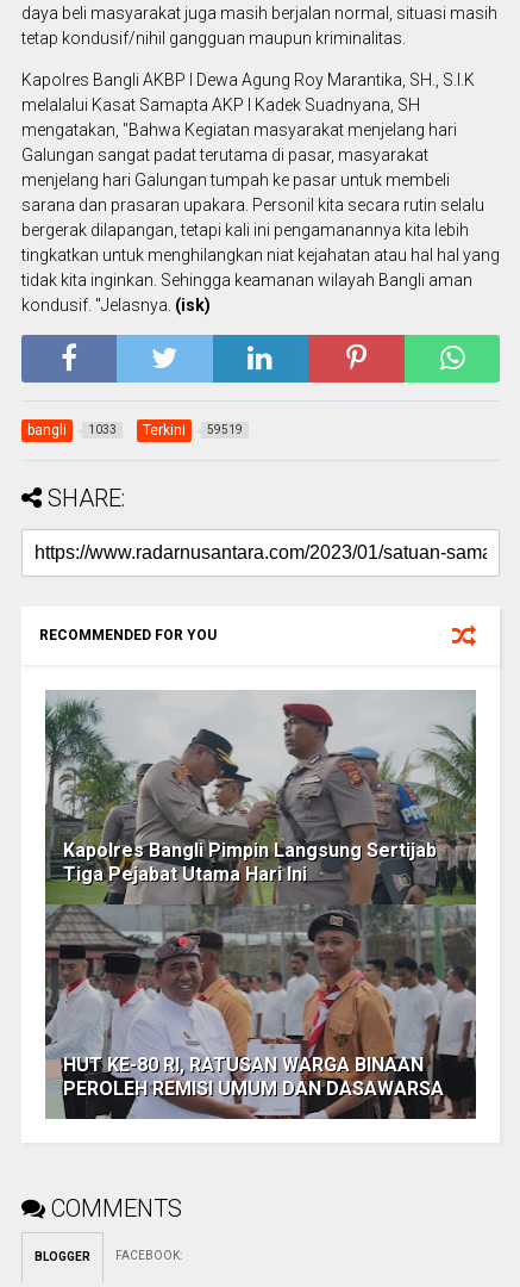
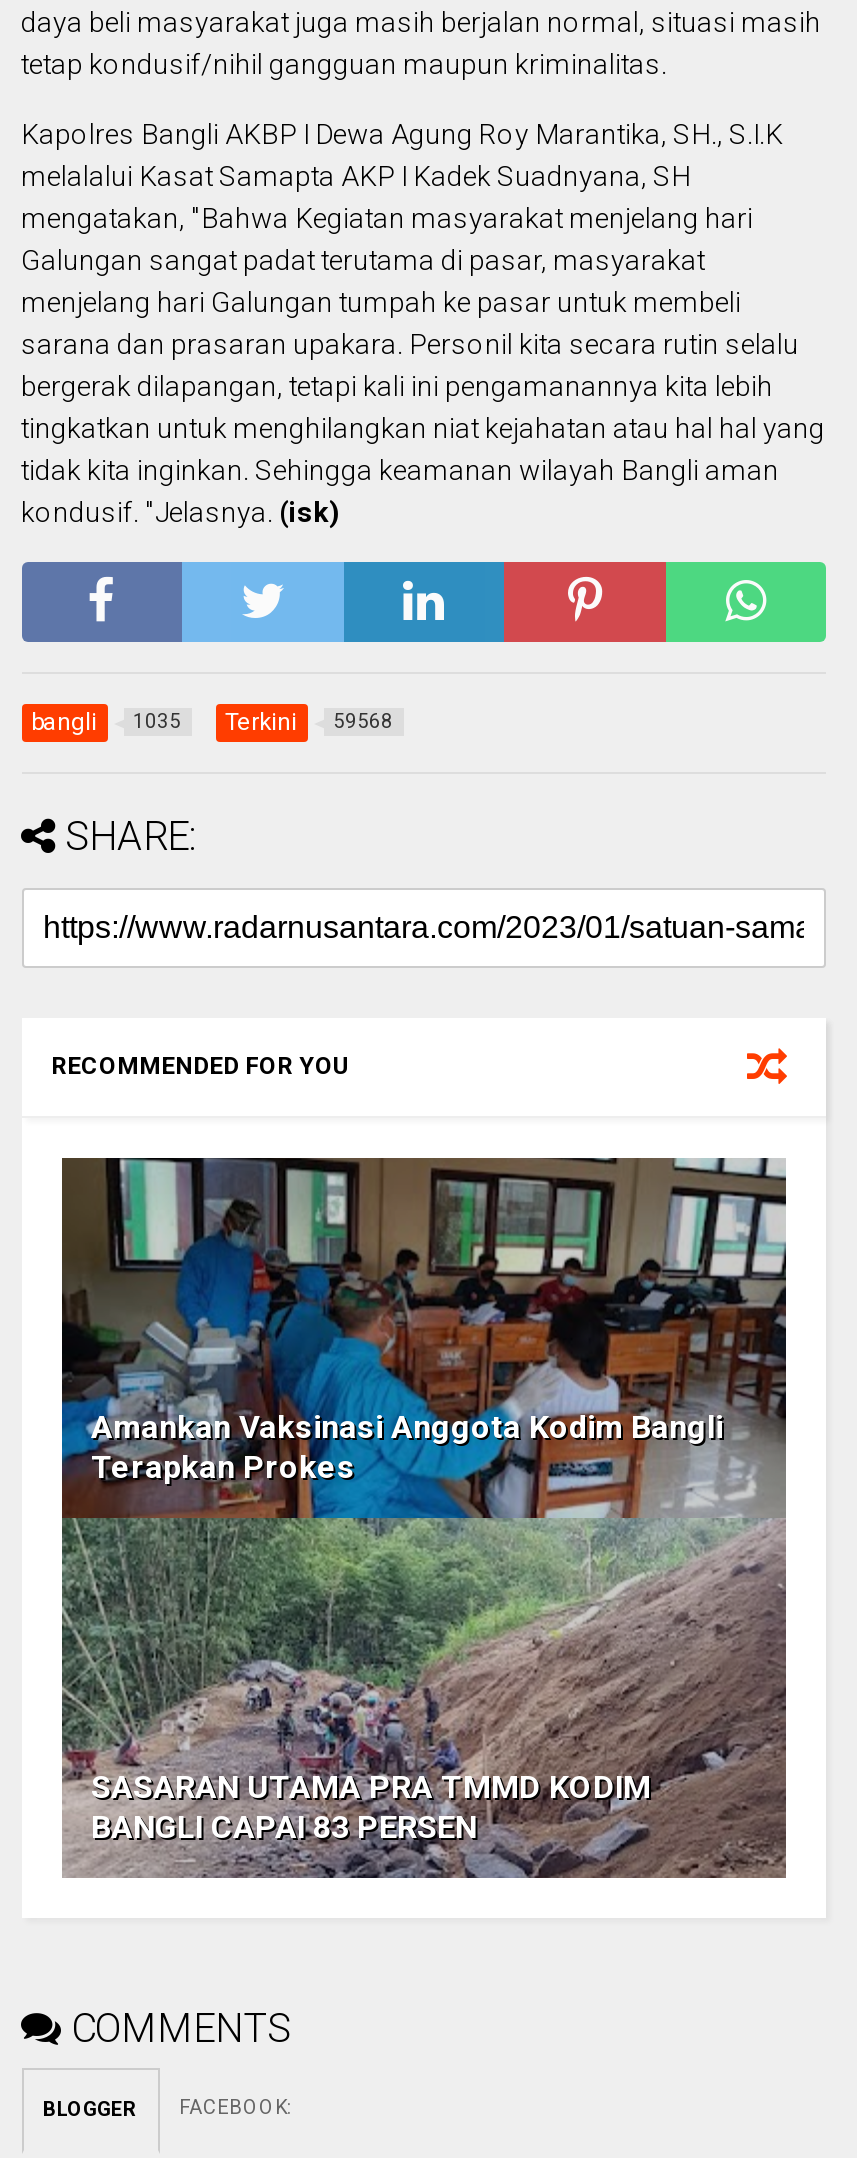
[87,423,116,436] 1033 -> [133,709,181,731] 1035
[206,423,242,436] 59519 -> [333,709,393,731] 59568
[44,690,477,1120] [image] | Kapolres Bangli Pimpin Langsung Sertijab | Tiga Pejabat Utama Hari Ini -> [60,1156,788,1880] [image] | Amankan Vaksinasi Anggota Kodim Bangli | Terapkan Prokes
[62,1053,443,1099] HUT KE-80 RI, RATUSAN WARGA BINAAN | PEROLEH REMISI UMUM DAN DASAWARSA -> [91,1767,651,1845] SASARAN UTAMA PRA TMMD KODIM | BANGLI CAPAI 83 PERSEN

